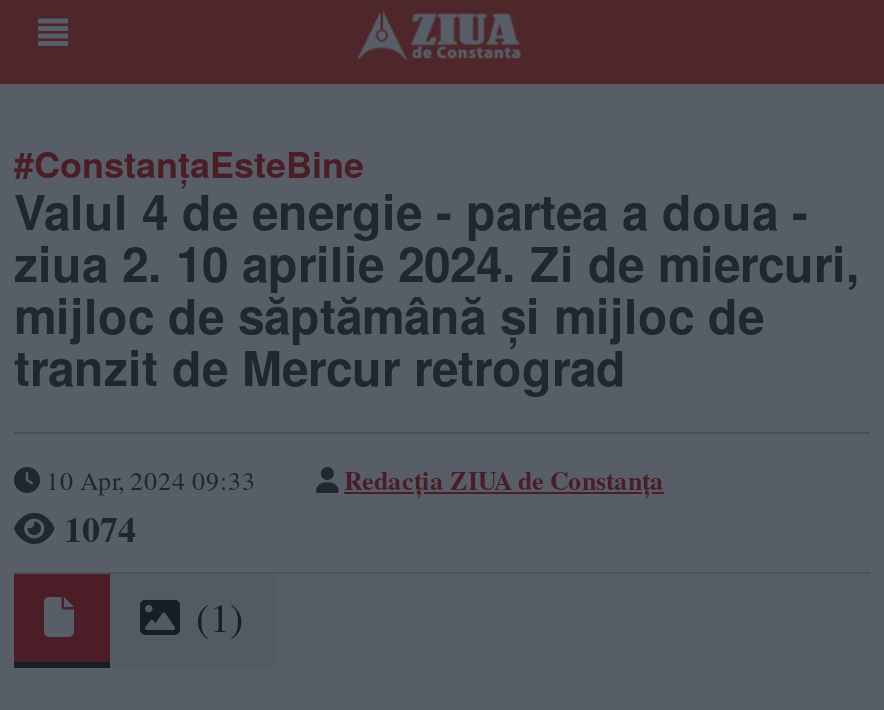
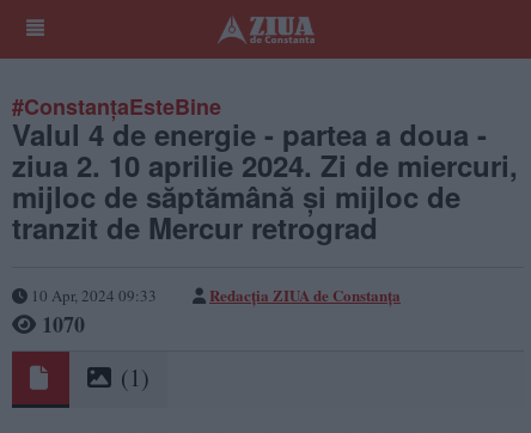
[54,501,136,553] 1074 -> [36,308,85,339] 1070

